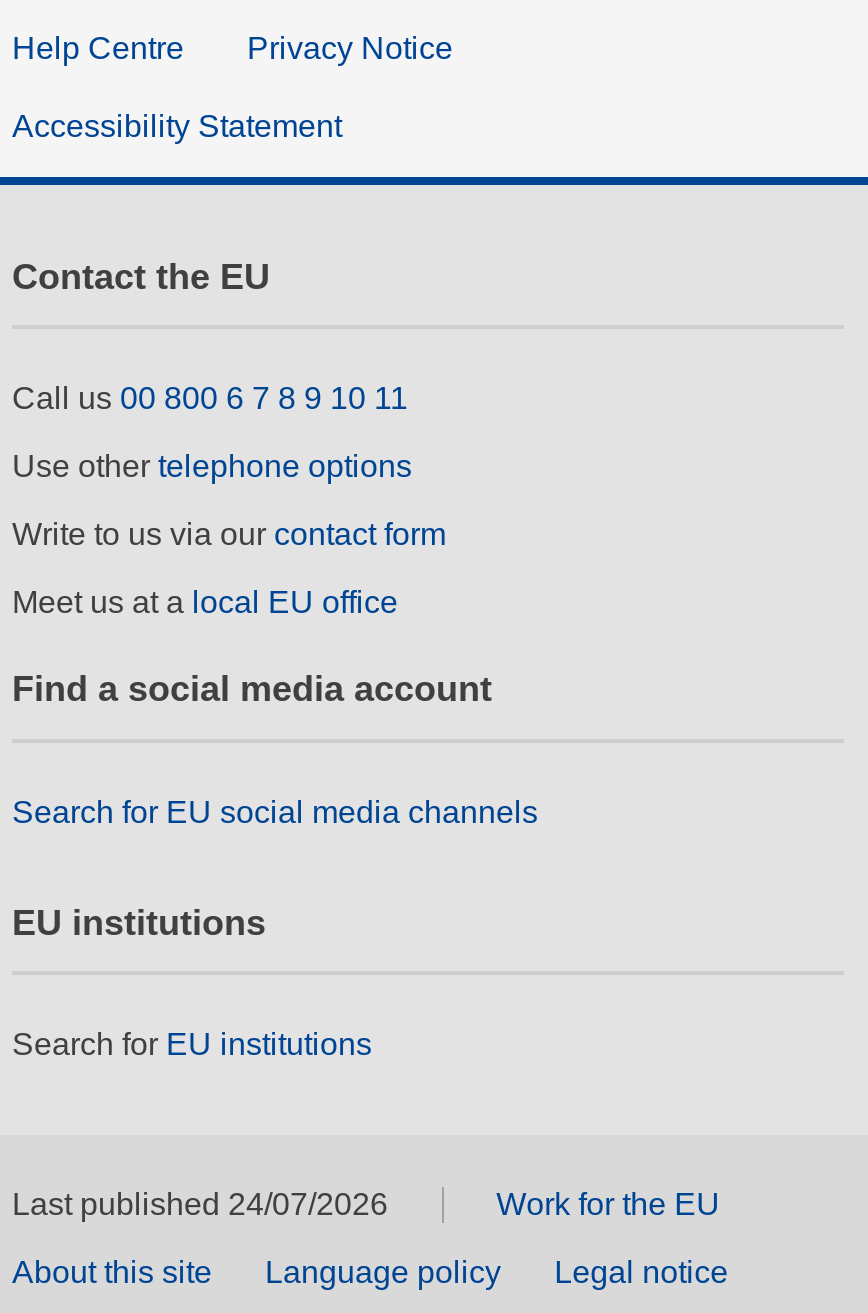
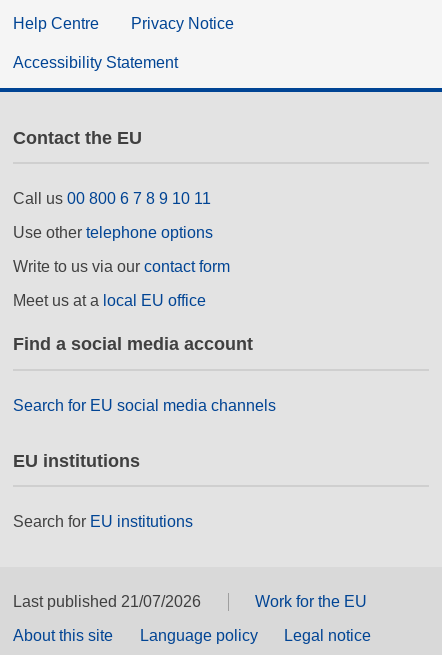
[12,1188,388,1222] Last published 24/07/2026 -> [13,593,201,610] Last published 21/07/2026

